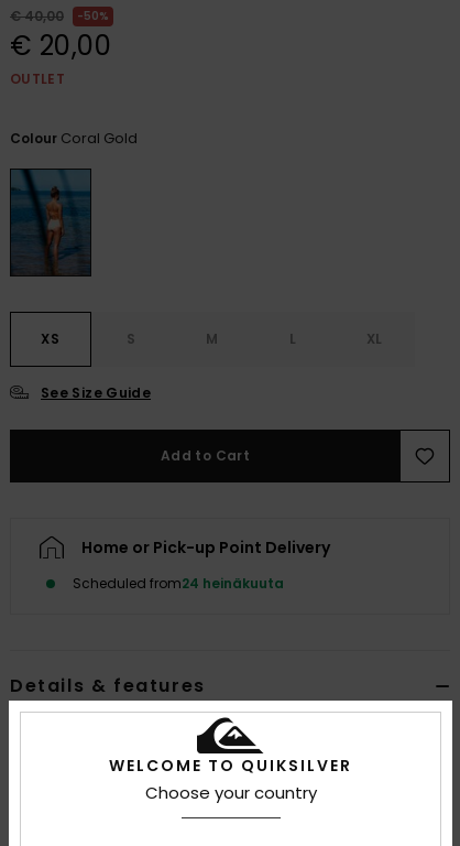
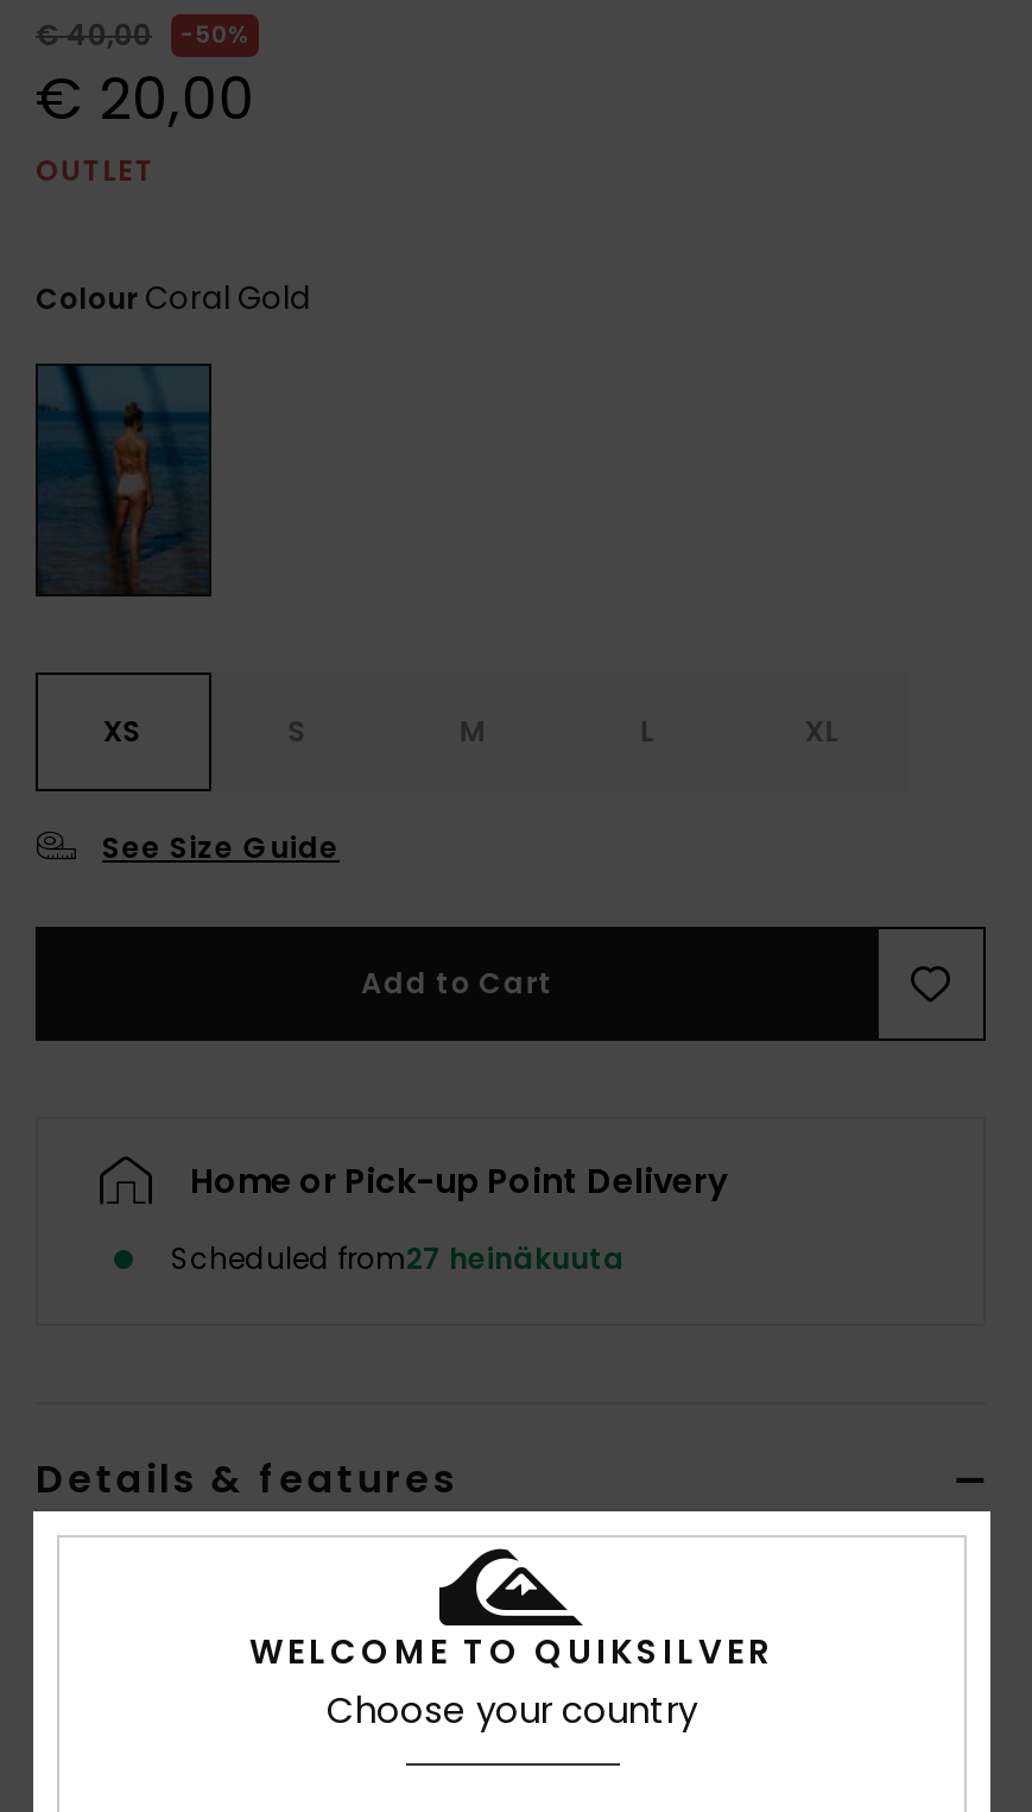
[73,574,284,593] Scheduled from24 heinäkuuta -> [171,1238,625,1279] Scheduled from27 heinäkuuta

